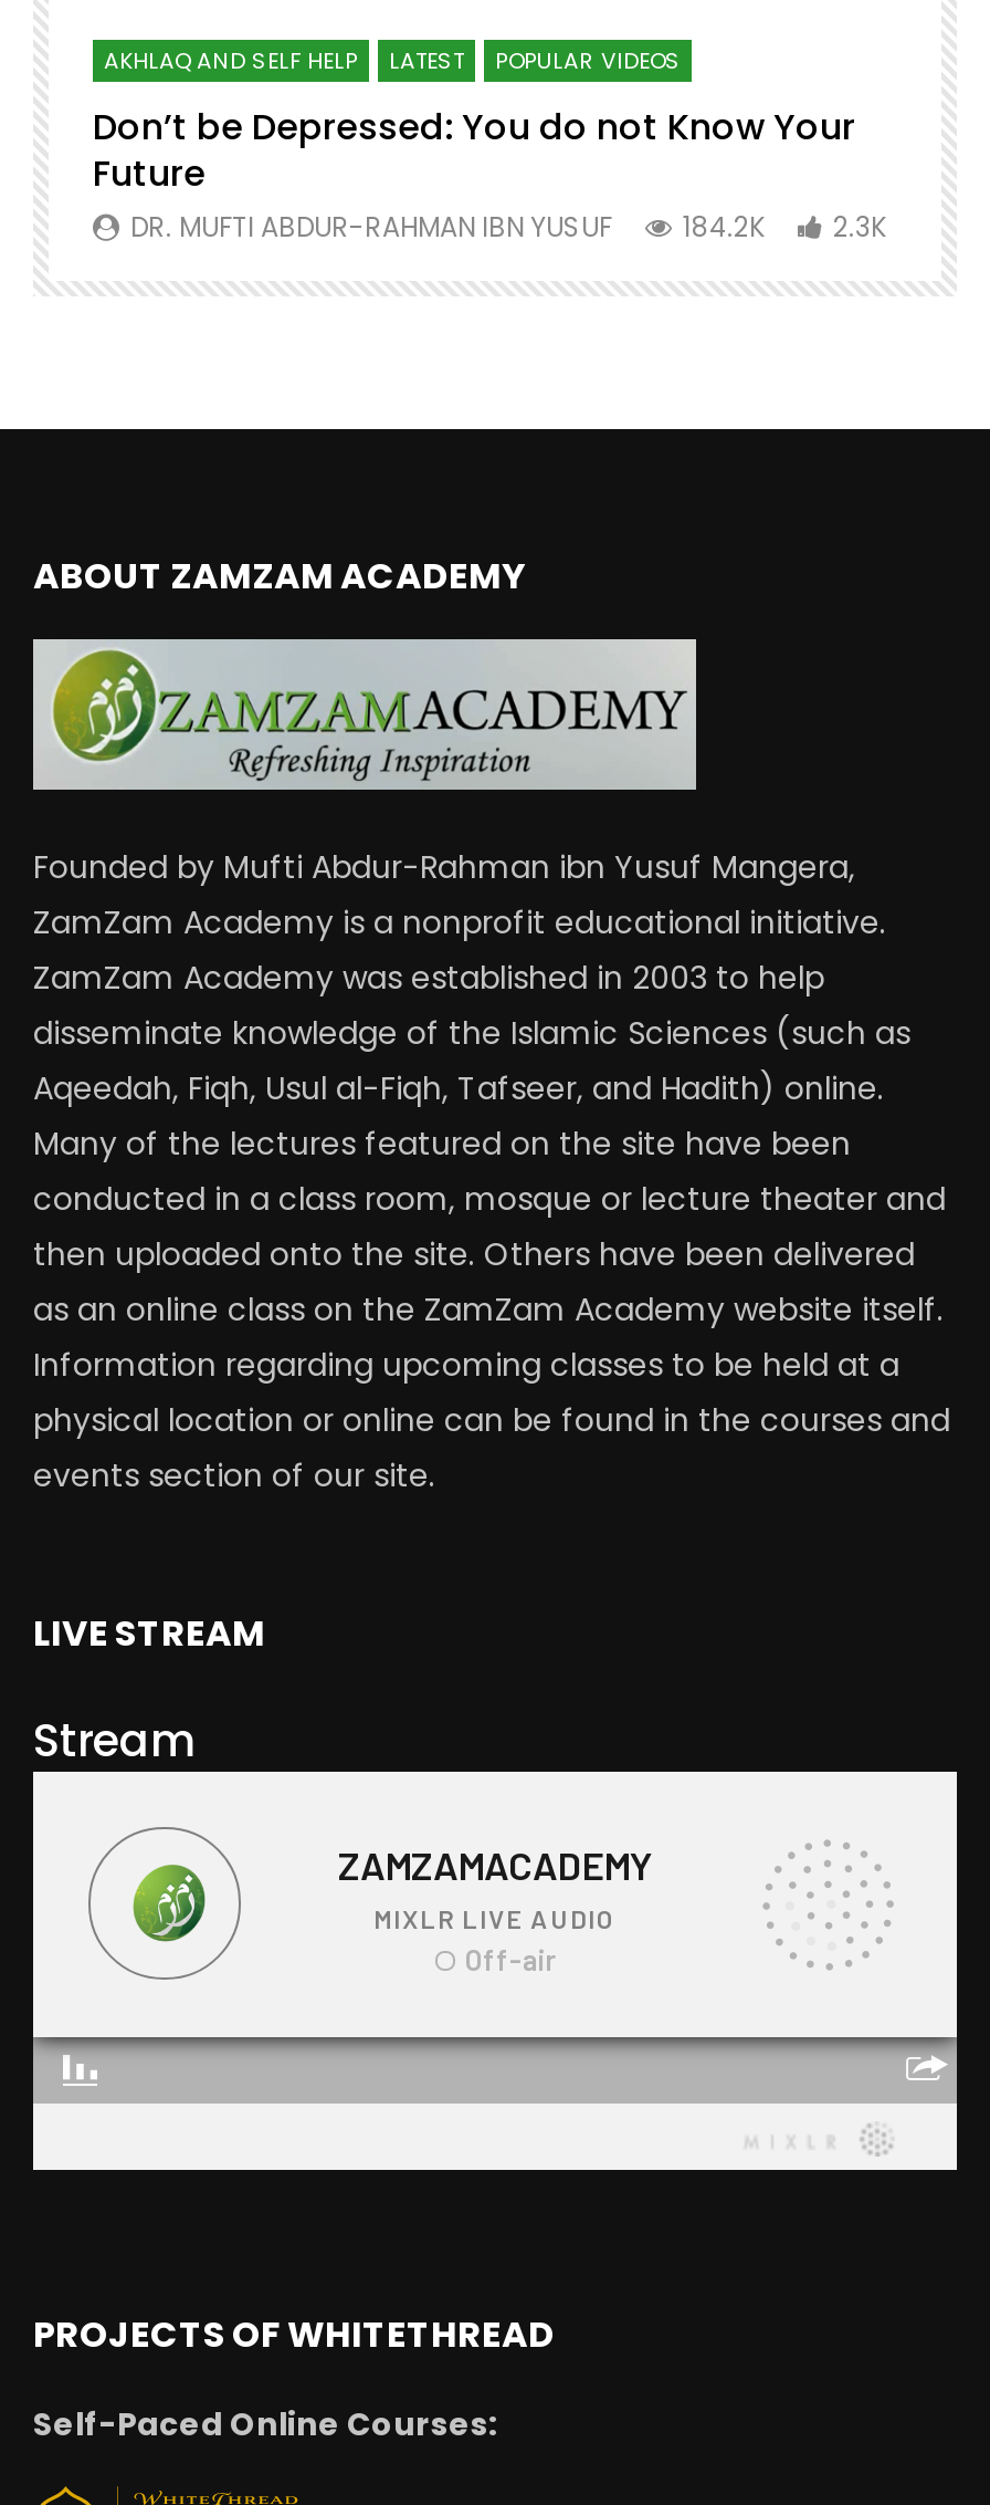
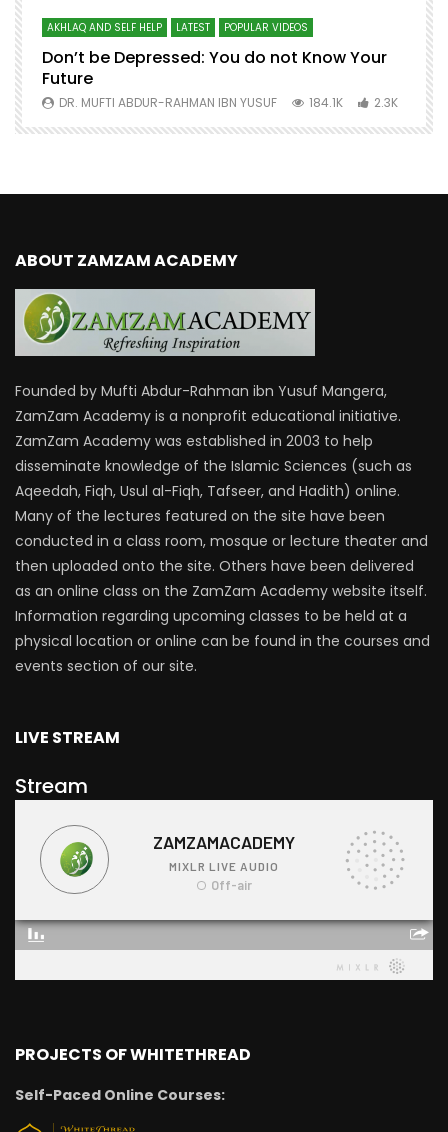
[130,207,886,245] DR. MUFTI ABDUR-RAHMAN IBN YUSUF 184.2K 2.3K -> [59,94,398,111] DR. MUFTI ABDUR-RAHMAN IBN YUSUF 184.1K 2.3K

